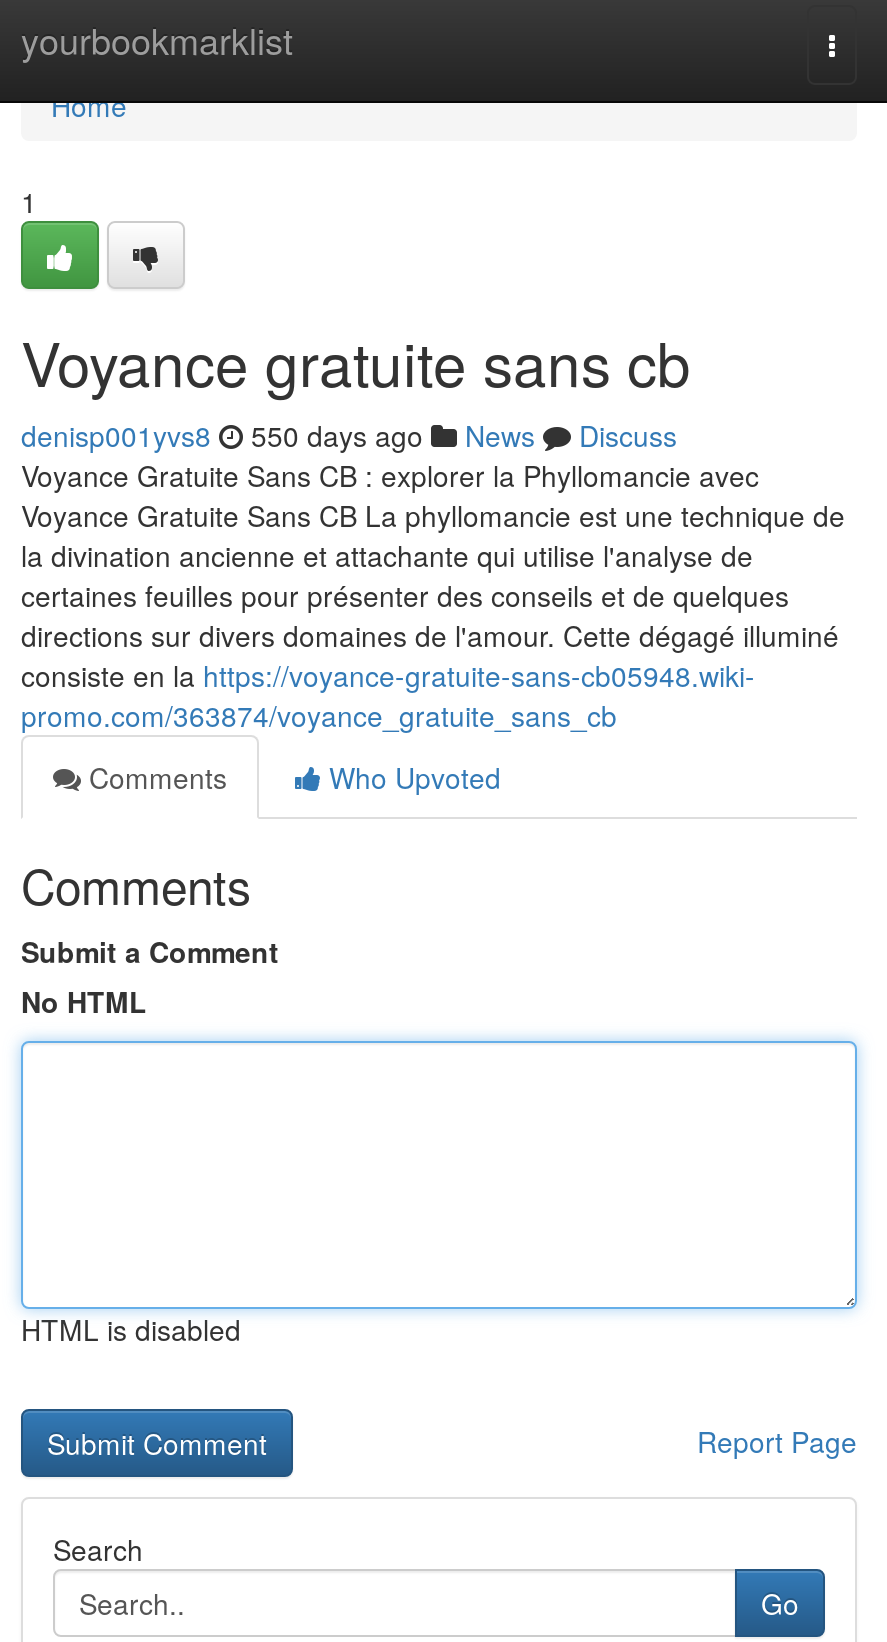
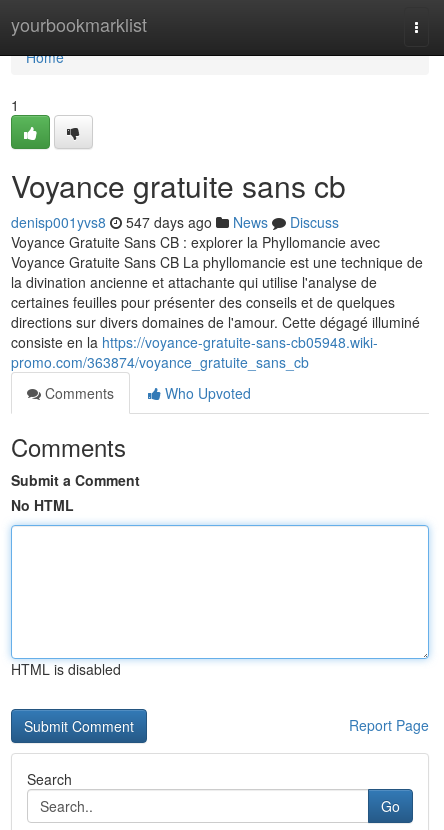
[21,415,677,455] denisp001yvs8 550 days ago News Discuss -> [11,212,339,232] denisp001yvs8 547 days ago News Discuss

